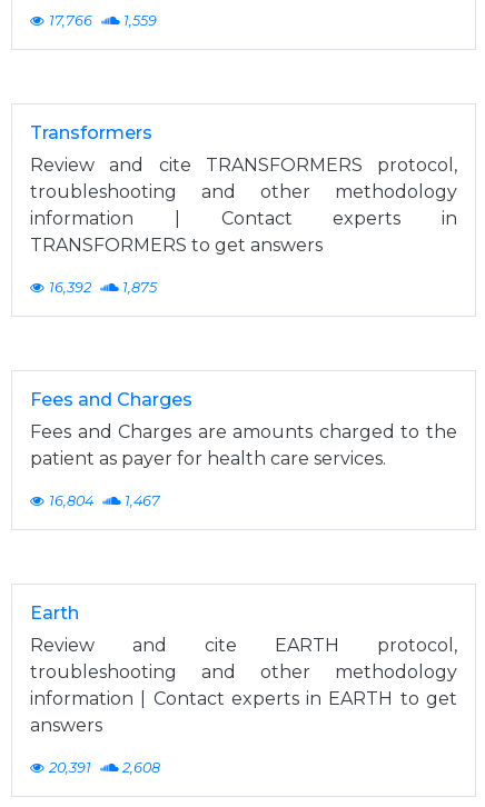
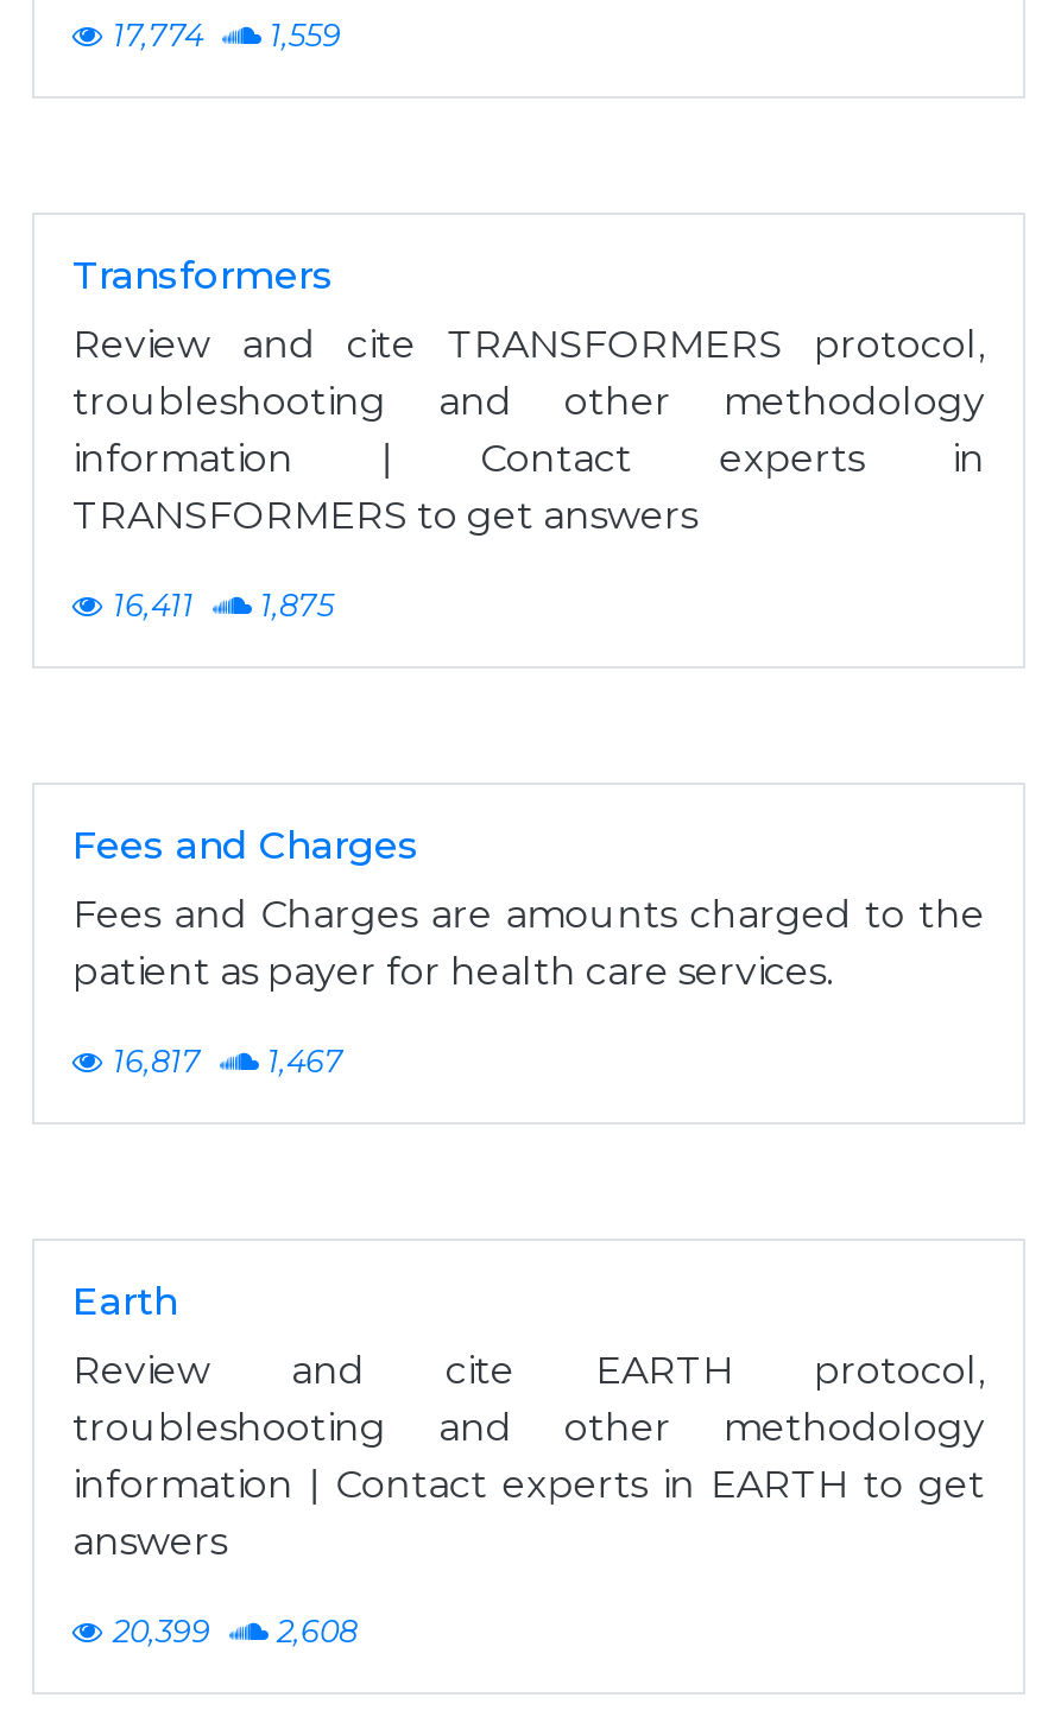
[49,12,157,29] 17,766 1,559 -> [113,17,341,53] 17,774 1,559
[49,279,157,295] 16,392 1,875 -> [113,587,334,623] 16,411 1,875
[49,492,160,509] 16,804 1,467 -> [113,1043,343,1079] 16,817 1,467
[49,759,160,776] 20,391 2,608 -> [113,1613,358,1649] 20,399 2,608

